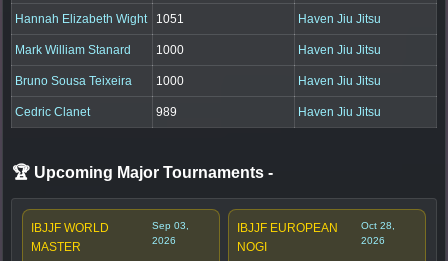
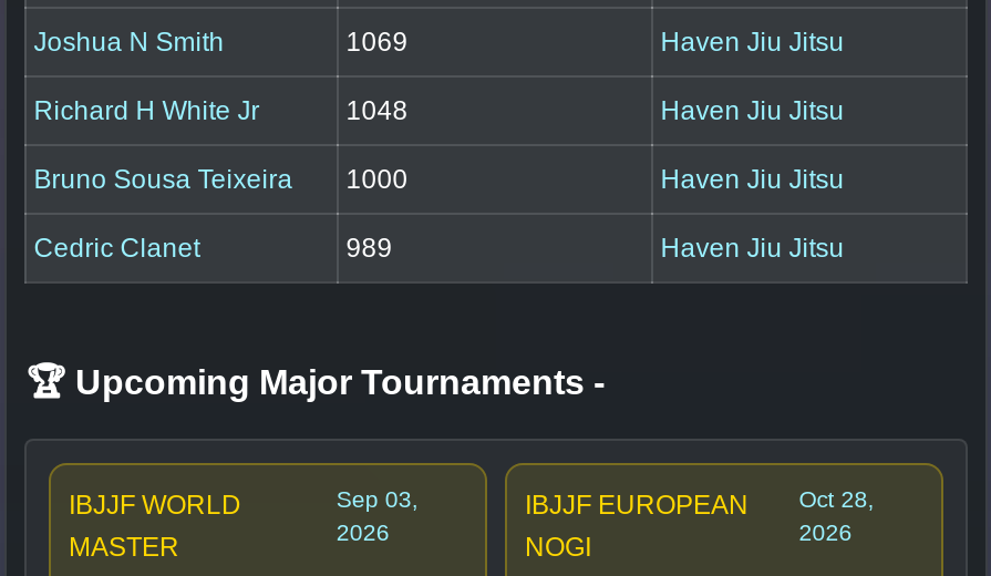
[15,12,184,26] Hannah Elizabeth Wight | 1051 -> [34,27,408,58] Joshua N Smith | 1069
[15,43,184,57] Mark William Stanard | 1000 -> [34,96,408,127] Richard H White Jr | 1048

